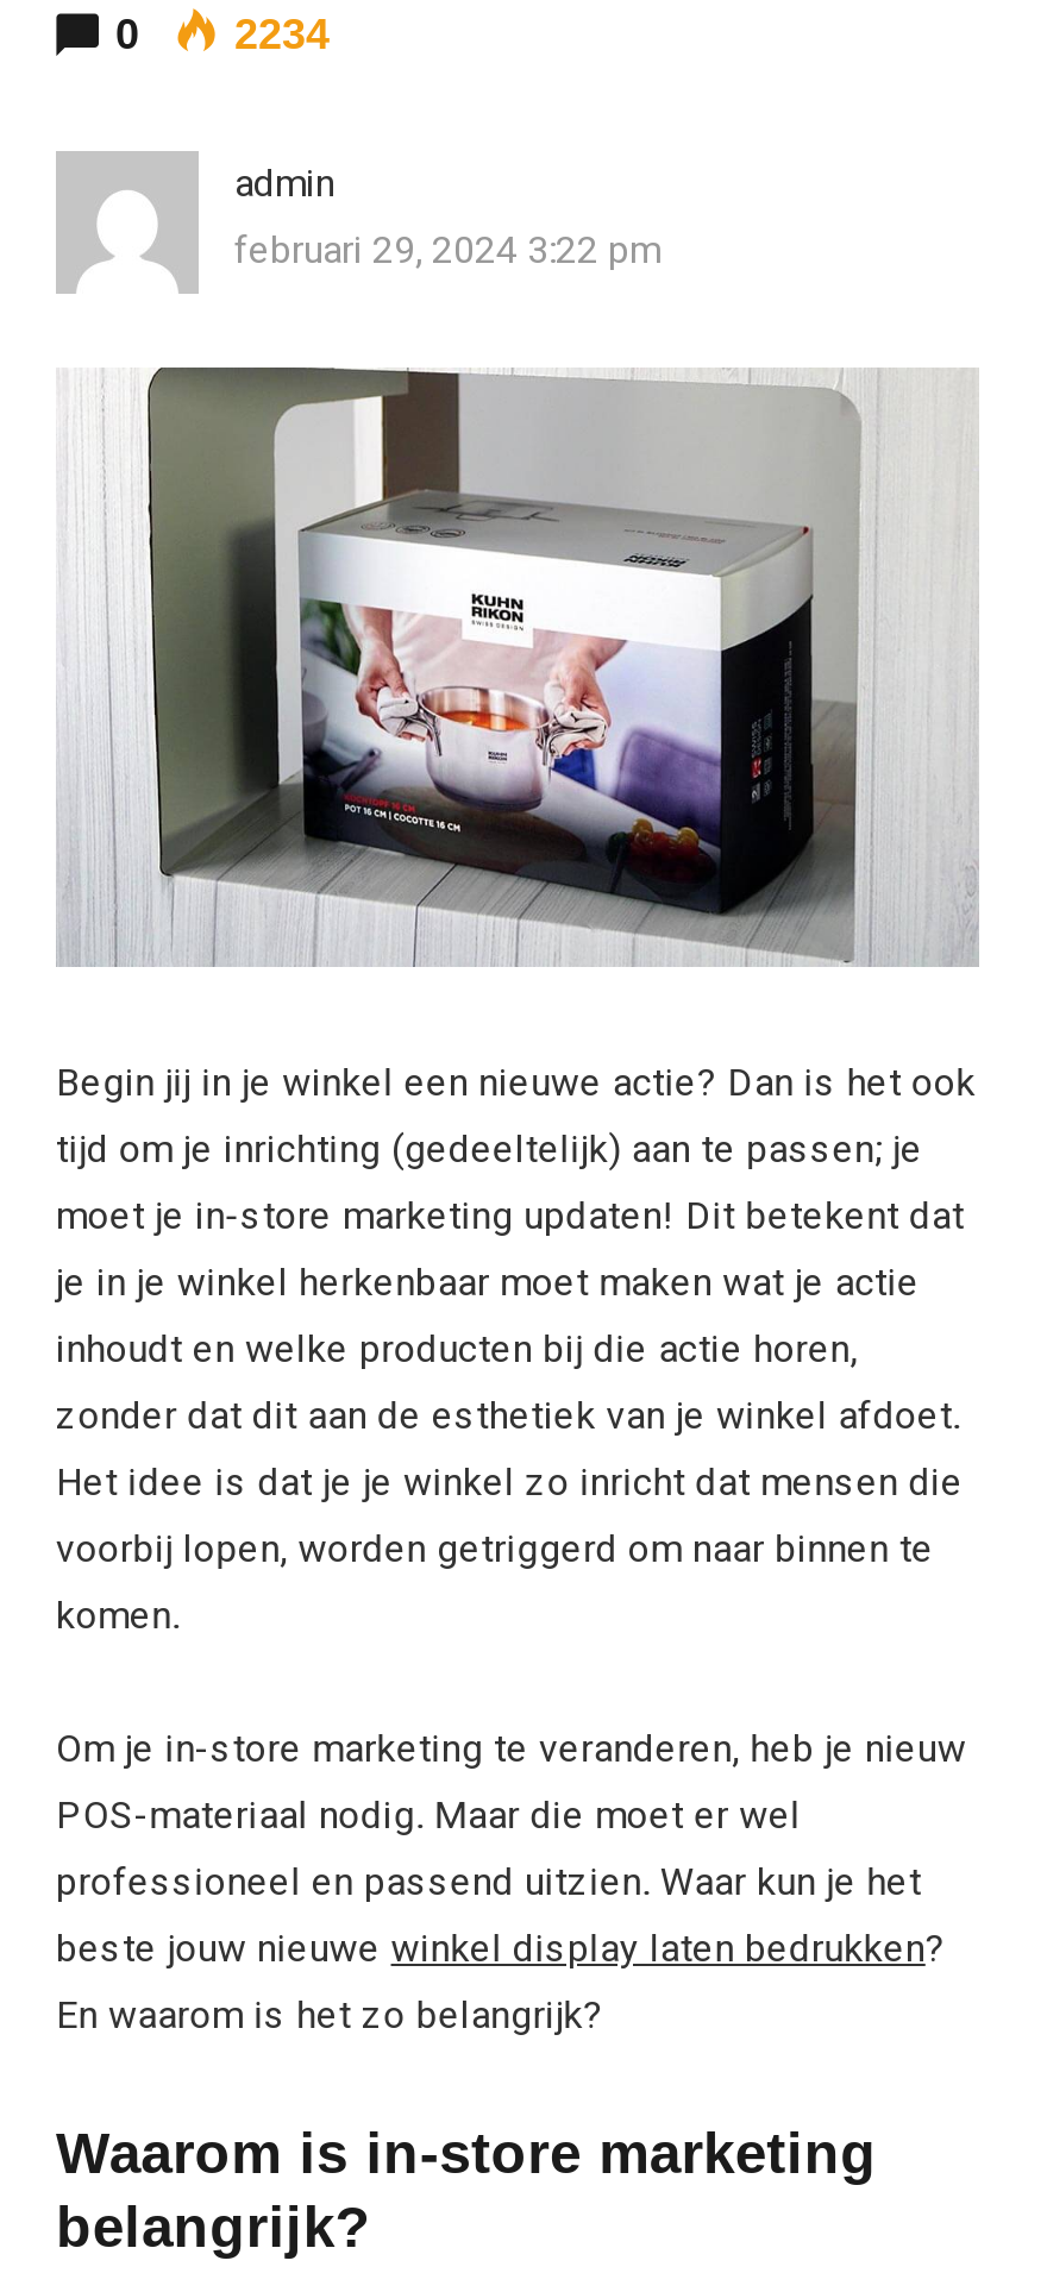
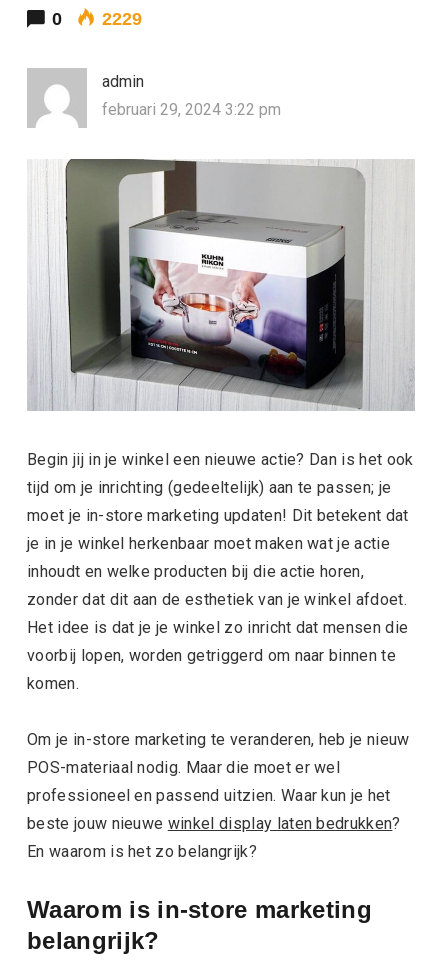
[115,11,330,58] 0 2234 -> [52,9,142,29] 0 2229

